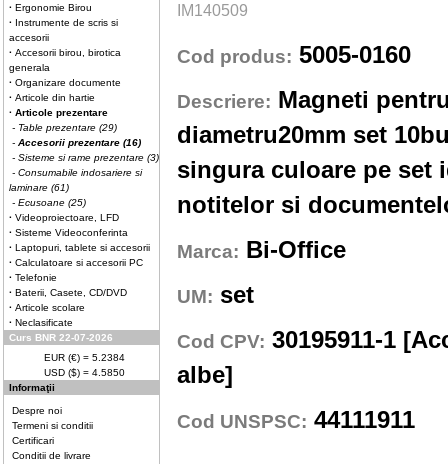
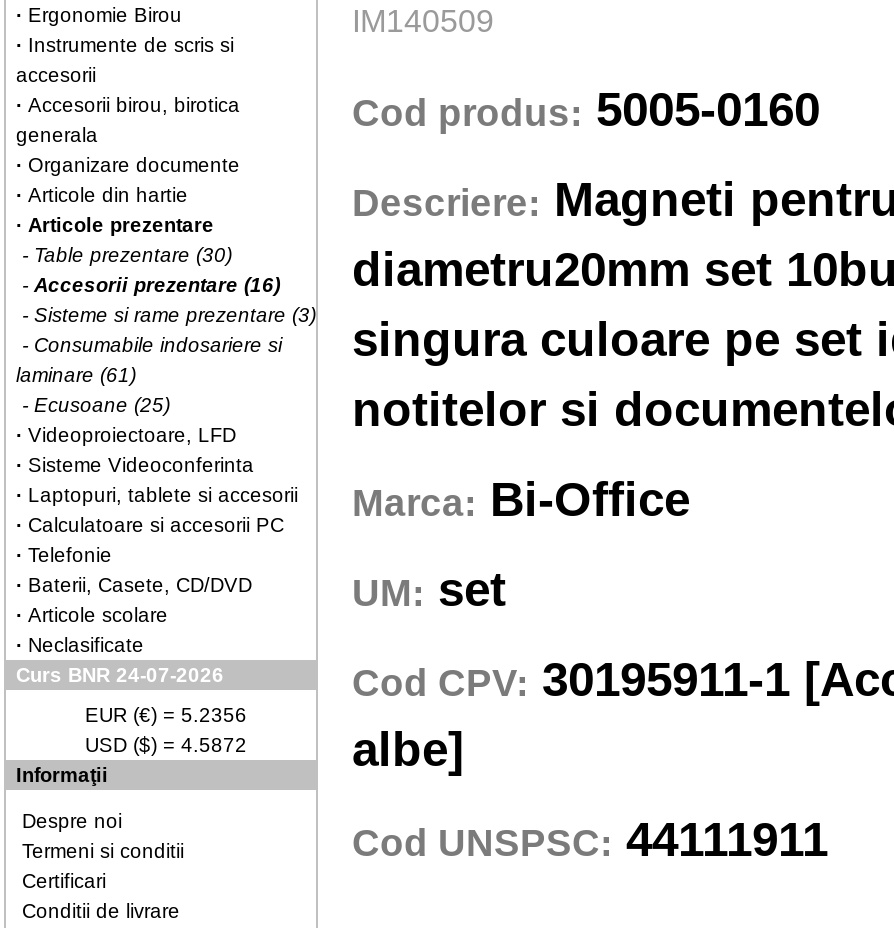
[9,122,117,133] - Table prezentare (29) -> [16,244,232,266] - Table prezentare (30)
[9,332,113,343] Curs BNR 22-07-2026 -> [16,664,224,686] Curs BNR 24-07-2026
[43,352,124,363] EUR (€) = 5.2384 -> [85,704,247,726] EUR (€) = 5.2356
[43,367,124,378] USD ($) = 4.5850 -> [85,734,247,756] USD ($) = 4.5872

